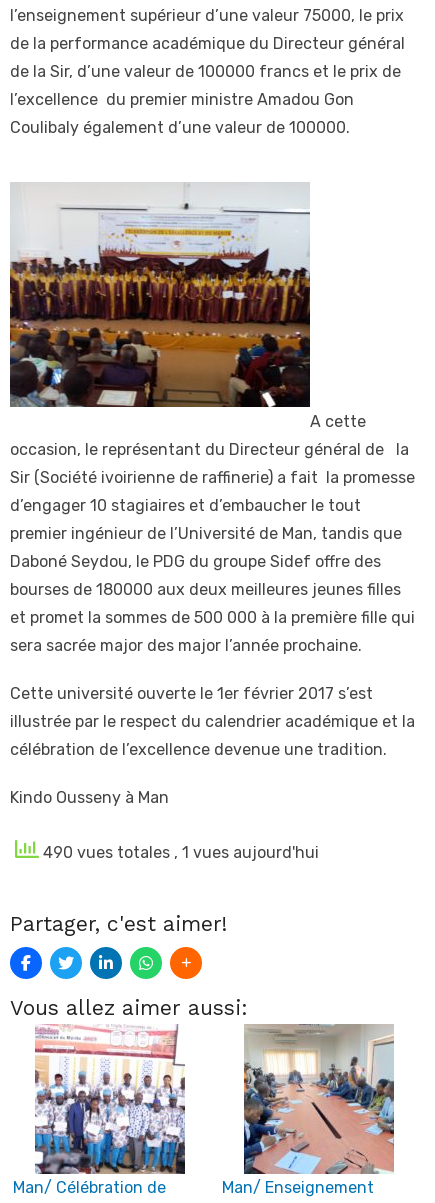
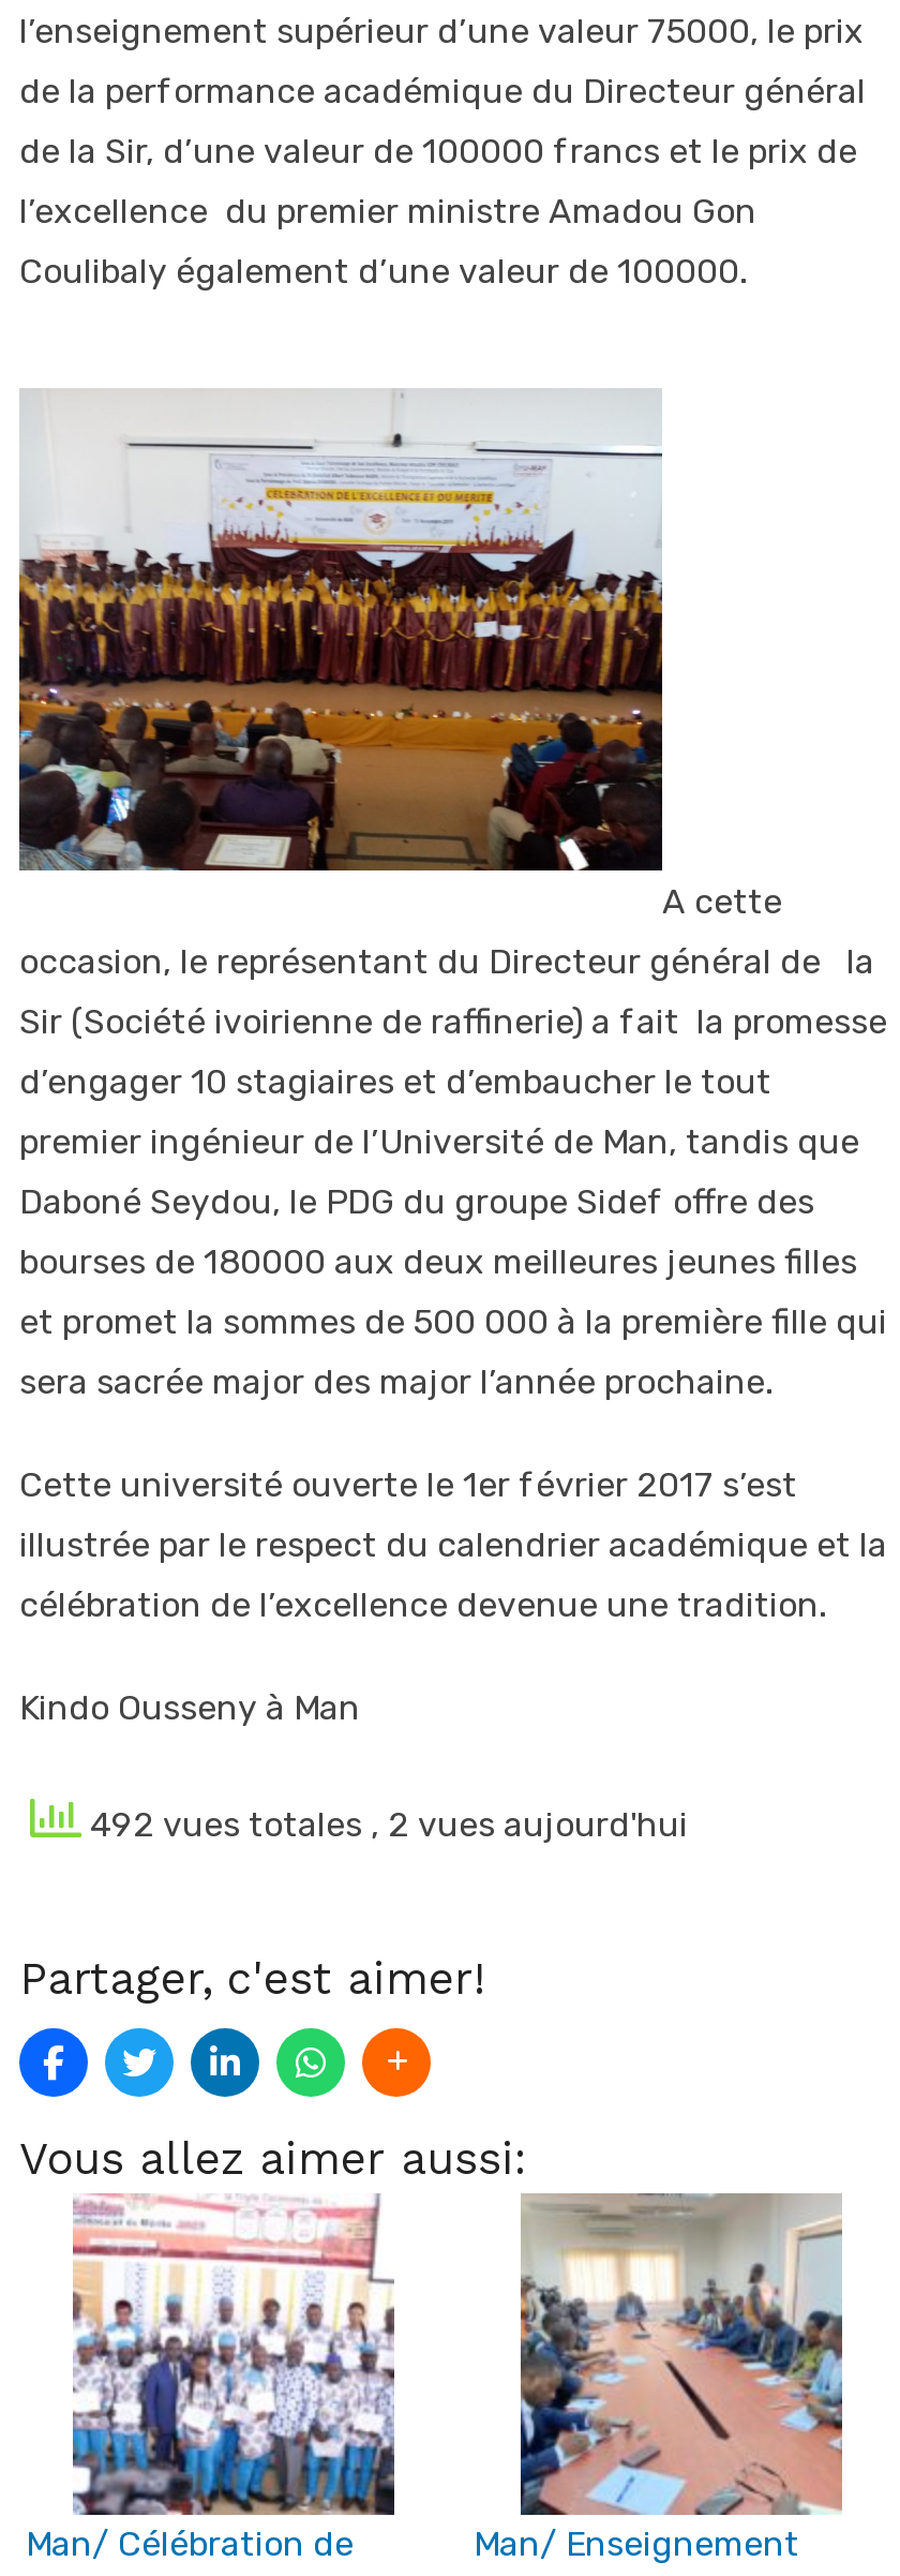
[39,843,319,862] 490 vues totales, 1 vues aujourd'hui -> [81,1805,688,1845] 492 vues totales, 2 vues aujourd'hui

